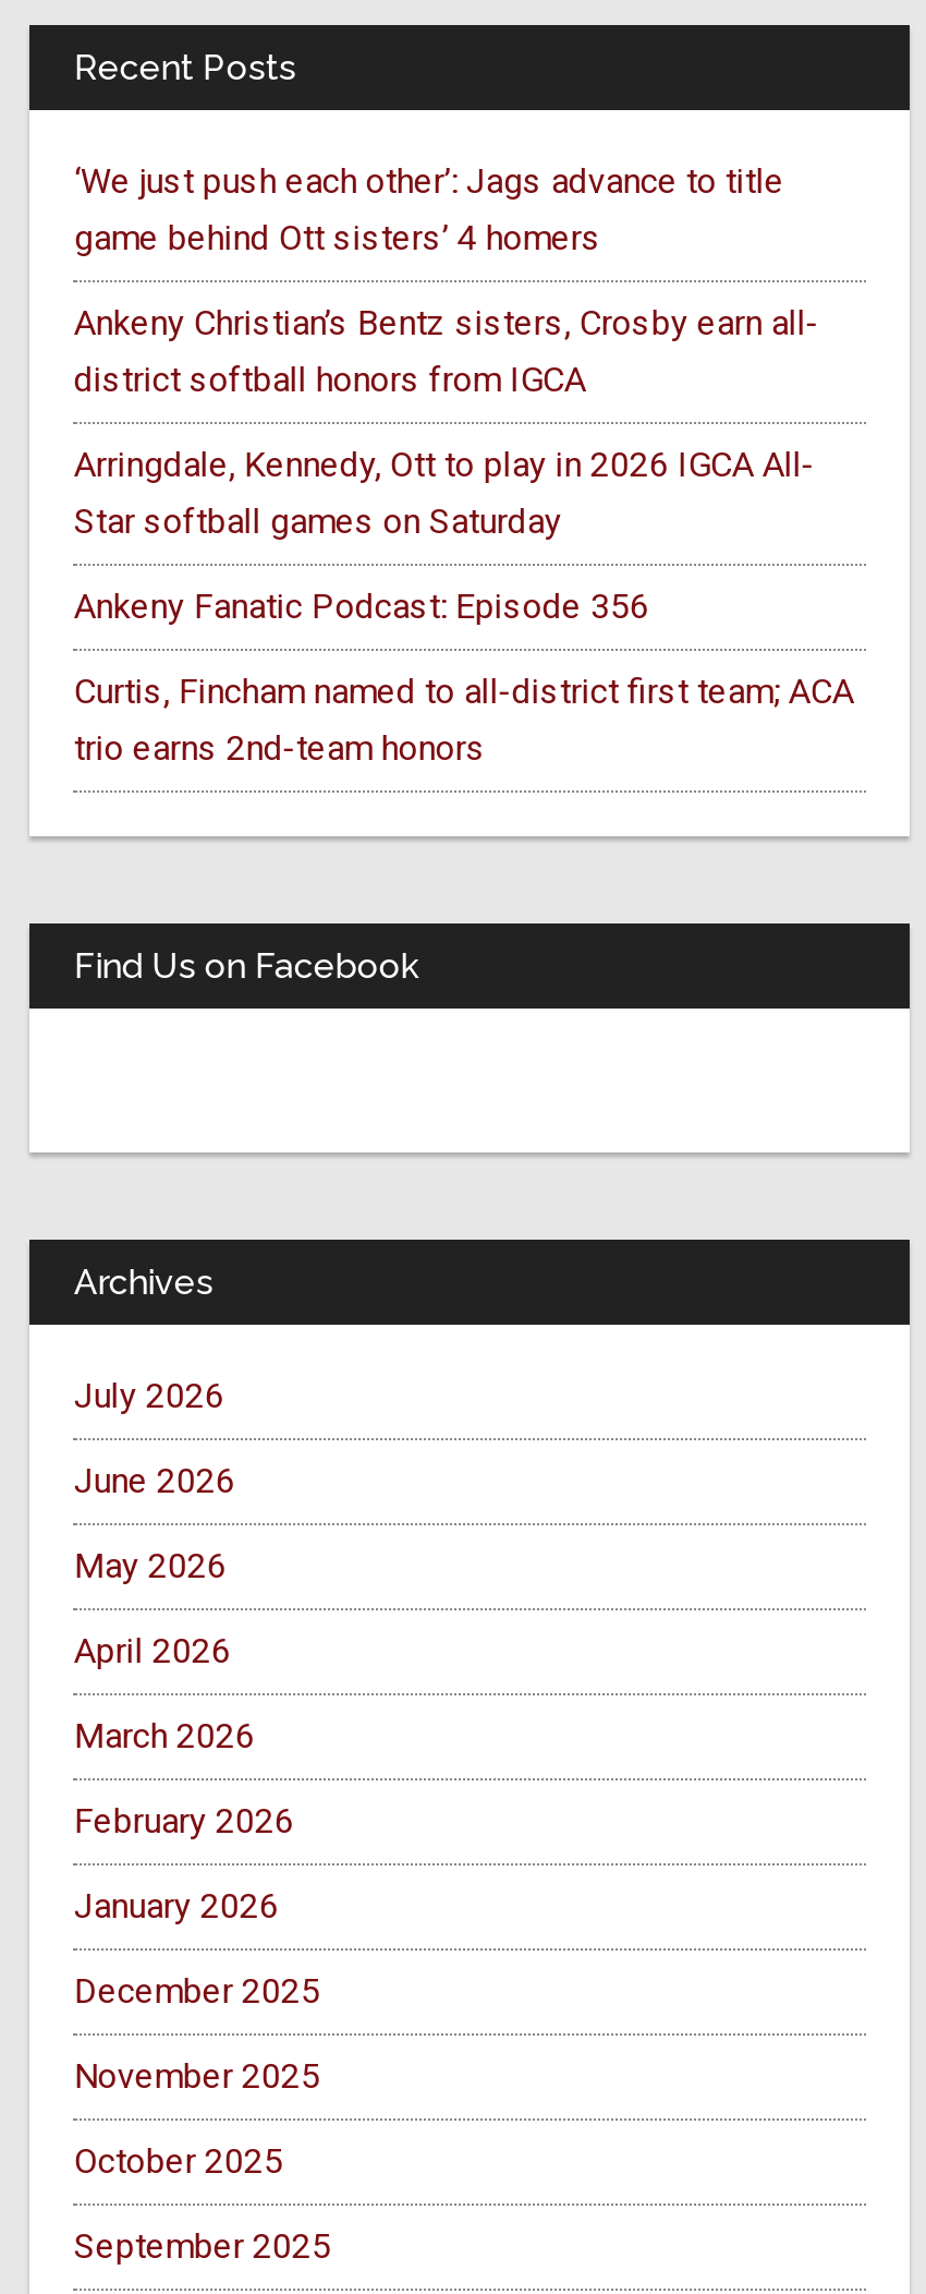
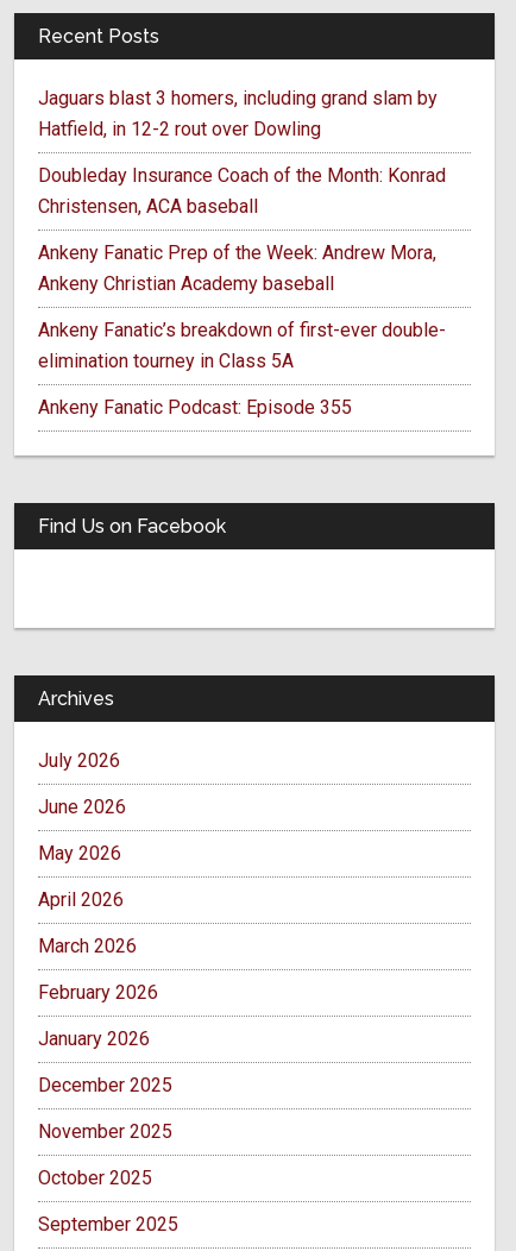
[74,161,784,259] ‘We just push each other’: Jags advance to title | game behind Ott sisters’ 4 homers -> [39,87,438,141] Jaguars blast 3 homers, including grand slam by | Hatfield, in 12-2 rout over Dowling
[74,302,819,401] Ankeny Christian’s Bentz sisters, Crosby earn all- | district softball honors from IGCA -> [39,164,446,218] Doubleday Insurance Coach of the Month: Konrad | Christensen, ACA baseball
[74,444,815,542] Arringdale, Kennedy, Ott to play in 2026 IGCA All- | Star softball games on Saturday -> [39,242,437,295] Ankeny Fanatic Prep of the Week: Andrew Mora, | Ankeny Christian Academy baseball
[74,586,649,627] Ankeny Fanatic Podcast: Episode 356 -> [39,319,446,372] Ankeny Fanatic’s breakdown of first-ever double- | elimination tourney in Class 5A
[74,671,854,769] Curtis, Fincham named to all-district first team; ACA | trio earns 2nd-team honors -> [39,396,352,419] Ankeny Fanatic Podcast: Episode 355

